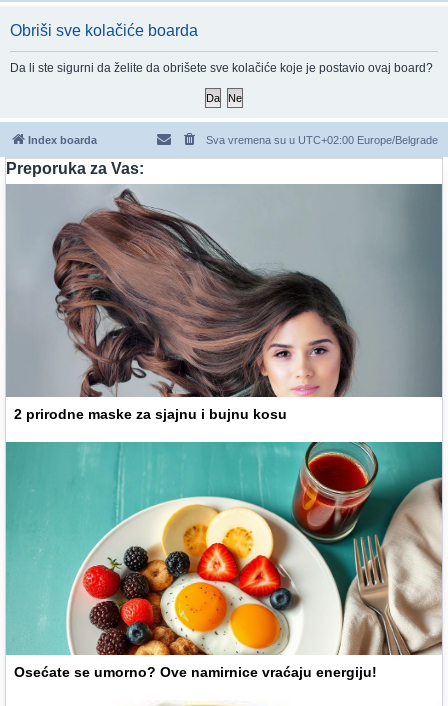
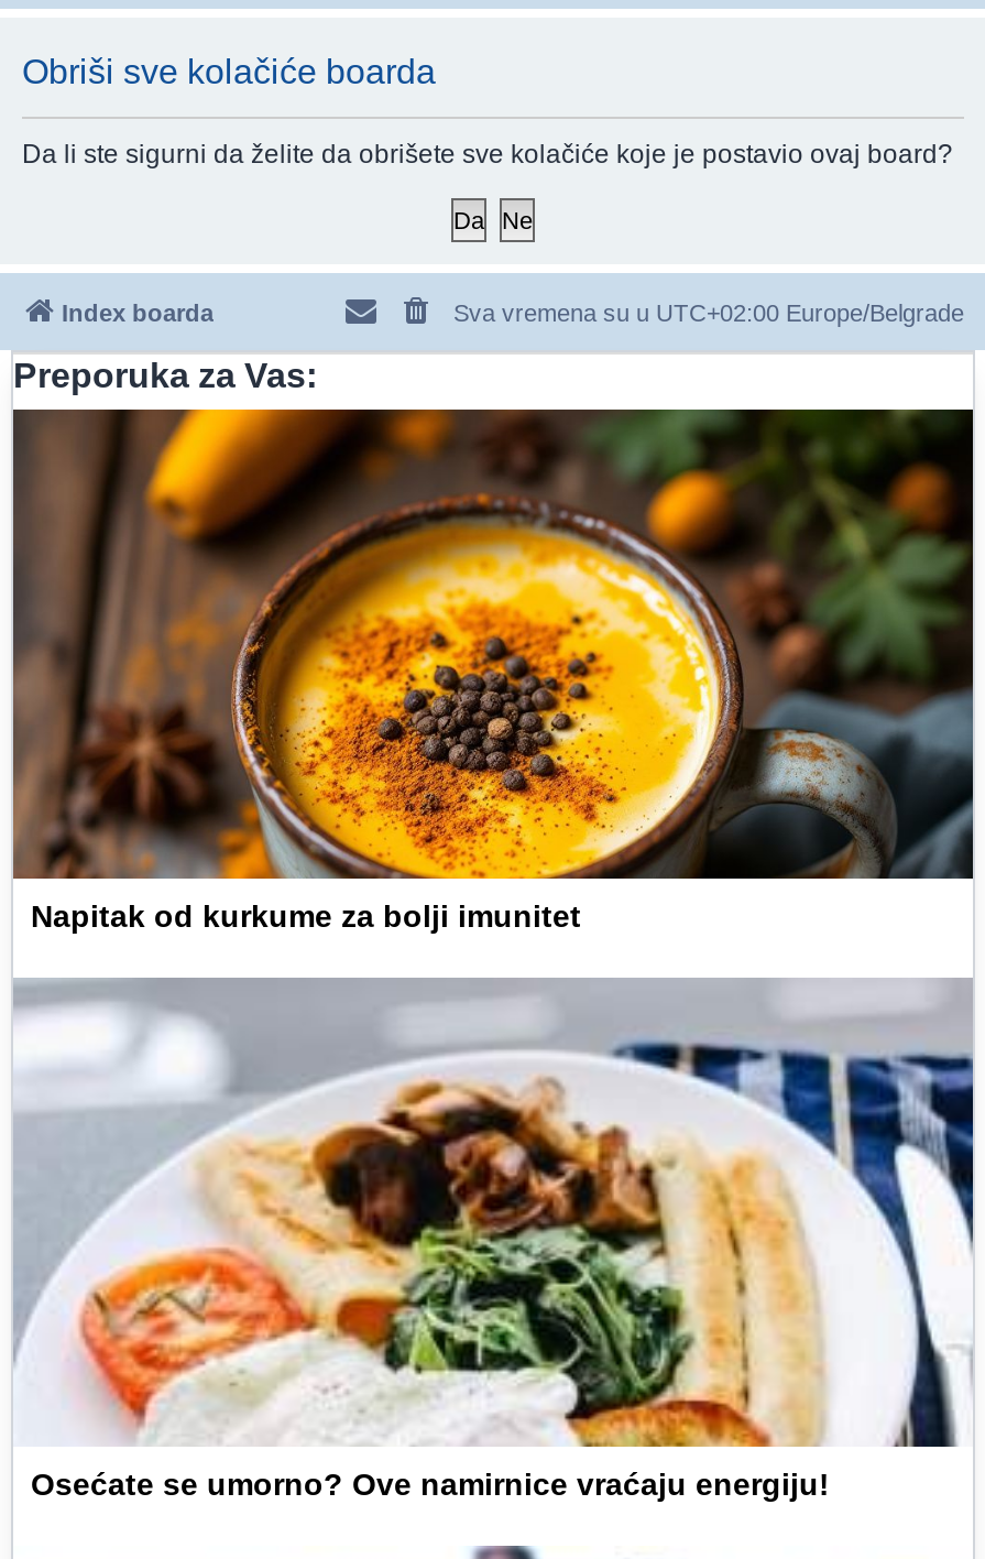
[6,183,443,422] [image] | 2 prirodne maske za sjajnu i bujnu kosu -> [13,407,975,933] [image] | Napitak od kurkume za bolji imunitet
[5,441,443,656] [image] -> [13,978,975,1449] [image]

